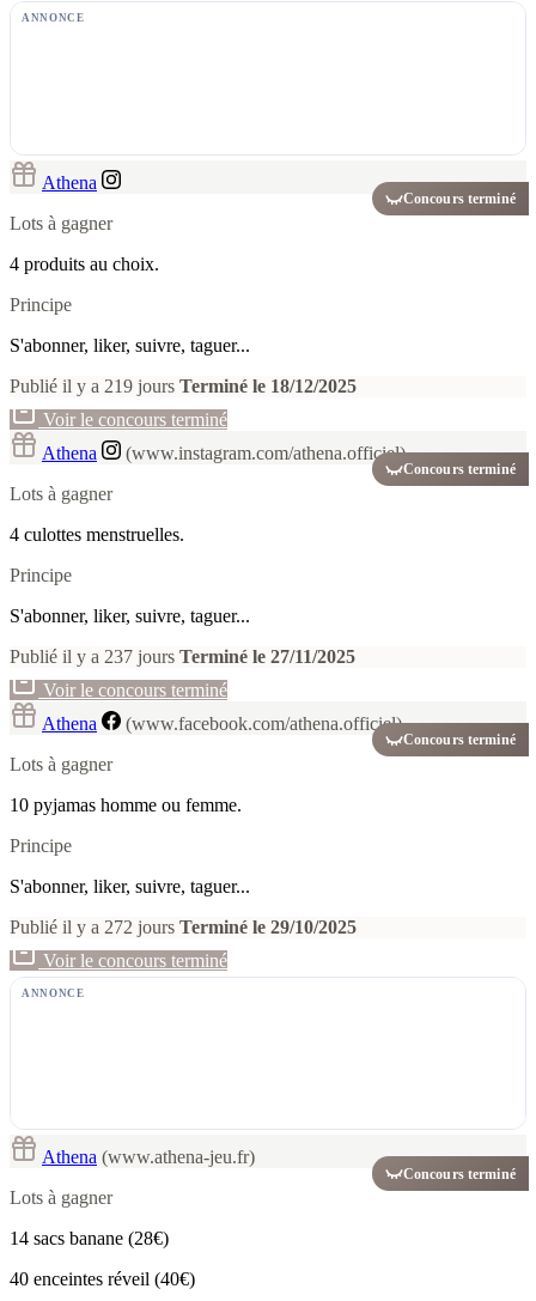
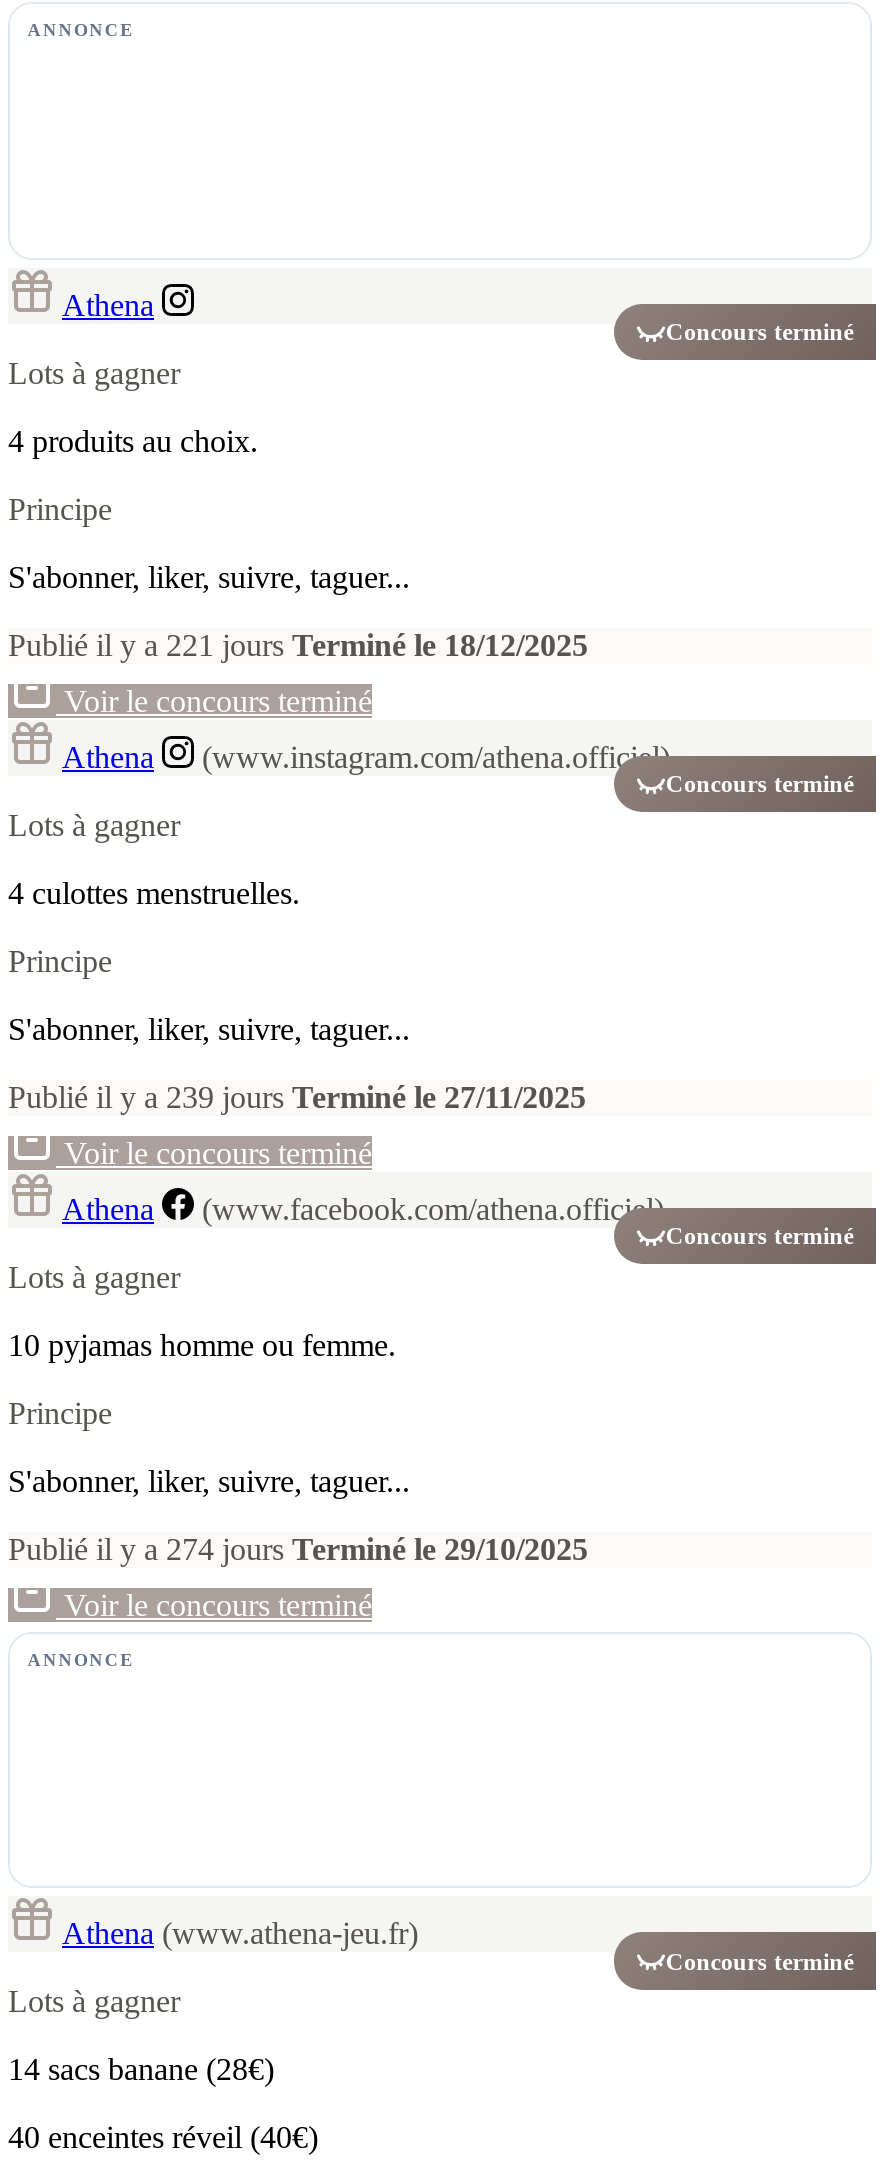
[10,376,357,396] Publié il y a 219 jours Terminé le 18/12/2025 -> [8,628,588,662] Publié il y a 221 jours Terminé le 18/12/2025
[10,646,355,666] Publié il y a 237 jours Terminé le 27/11/2025 -> [8,1080,586,1114] Publié il y a 239 jours Terminé le 27/11/2025
[10,917,357,937] Publié il y a 272 jours Terminé le 29/10/2025 -> [8,1532,588,1566] Publié il y a 274 jours Terminé le 29/10/2025

